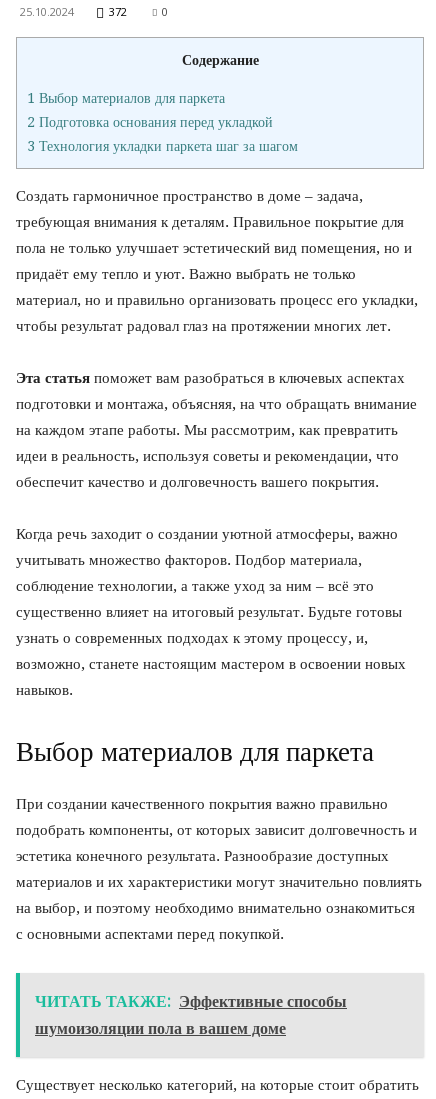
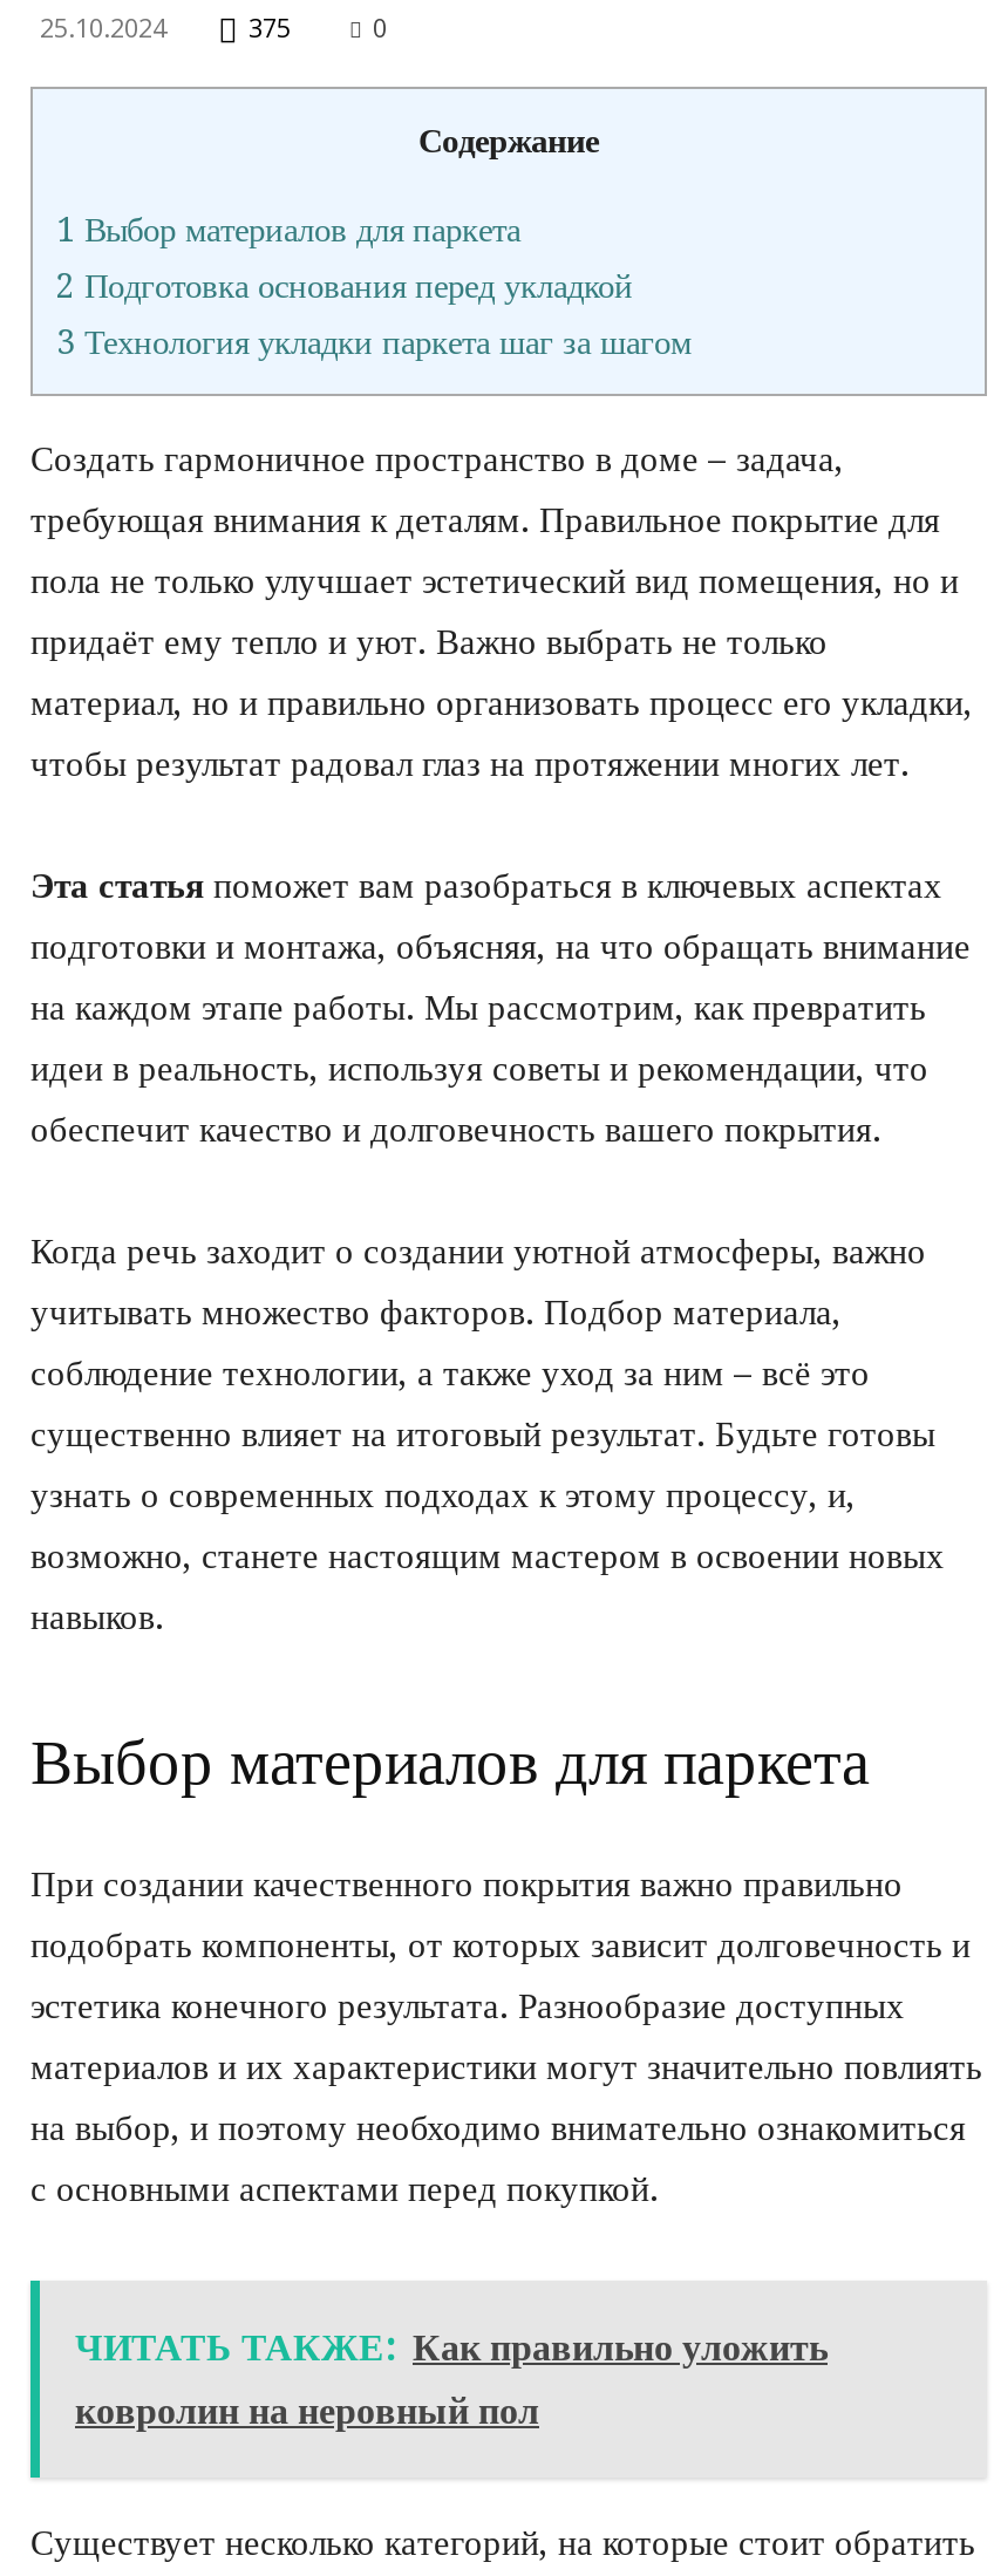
[109,4,127,19] 372 -> [249,9,291,45] 375
[35,992,347,1038] ЧИТАТЬ ТАКЖЕ: Эффективные способы | шумоизоляции пола в вашем доме -> [75,2326,828,2433] ЧИТАТЬ ТАКЖЕ: Как правильно уложить | ковролин на неровный пол

